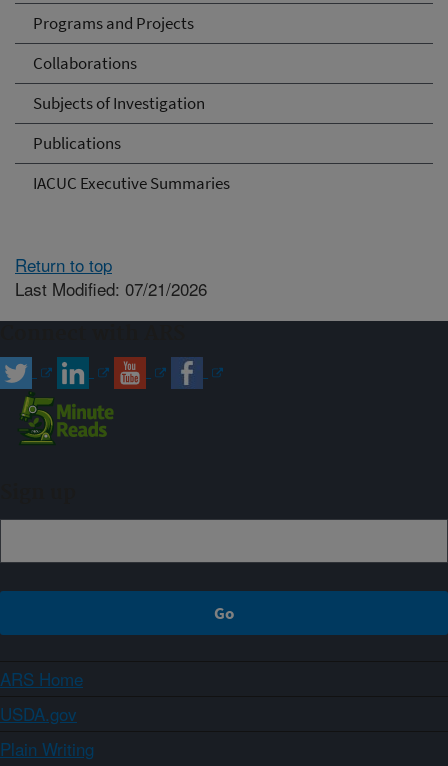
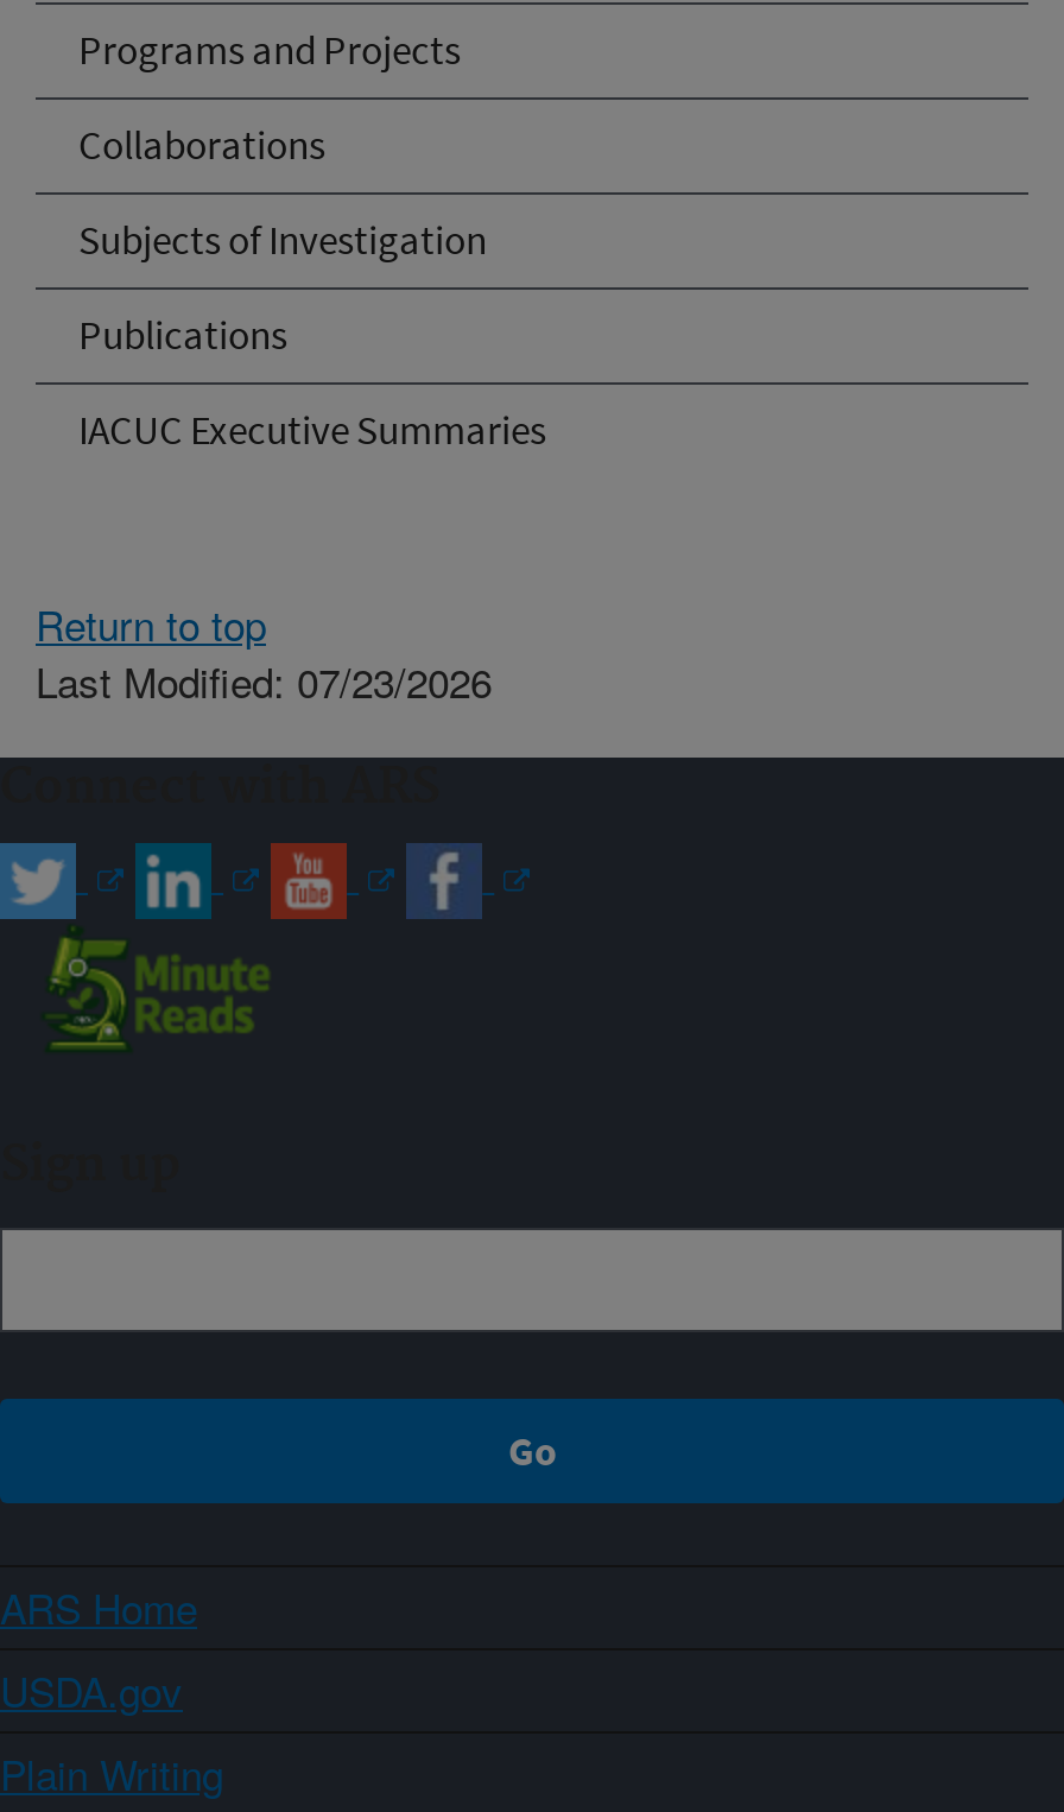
[15,275,207,300] Last Modified: 07/21/2026 -> [36,650,492,709] Last Modified: 07/23/2026

